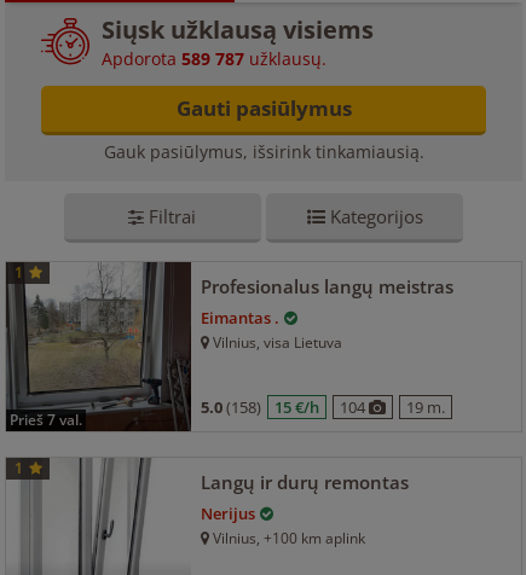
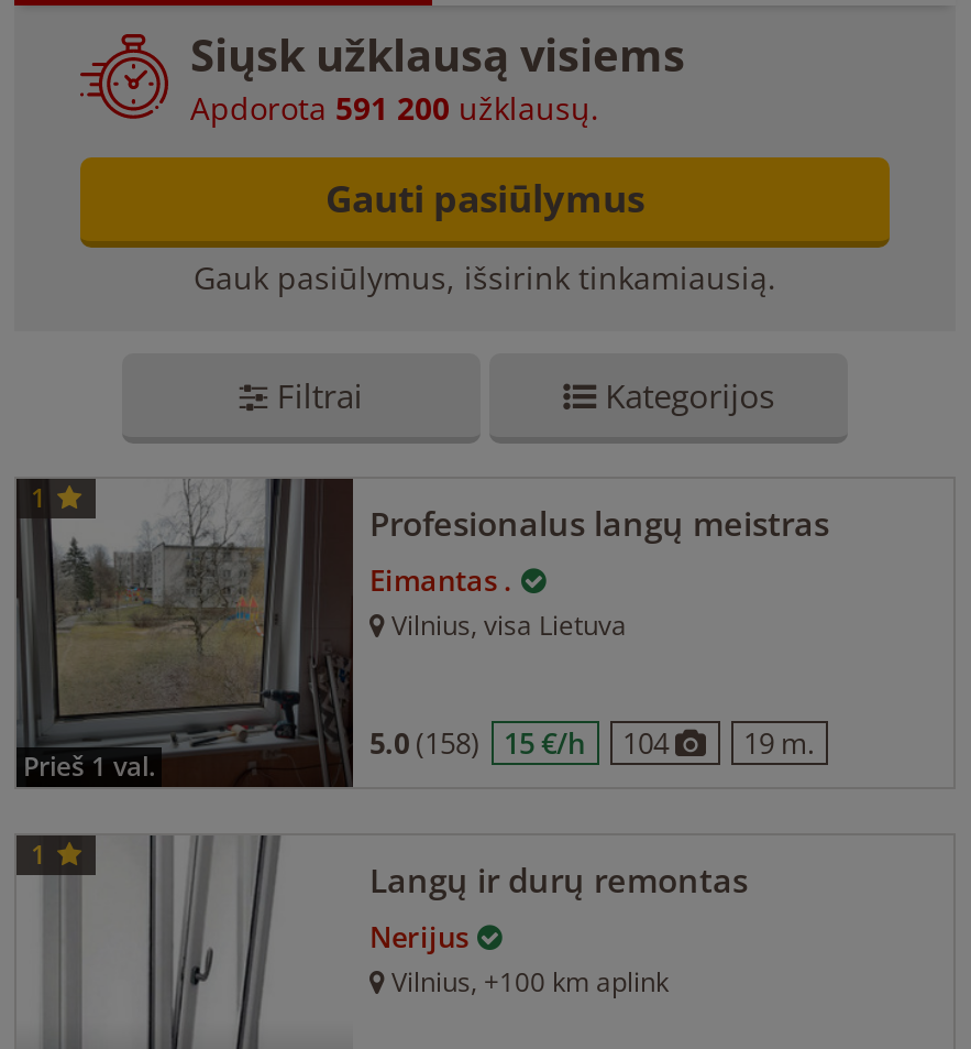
[102,47,326,70] Apdorota 589 787 užklausų. -> [190,87,599,129] Apdorota 591 200 užklausų.
[18,410,82,431] prieš 7 val. -> [38,748,155,786] prieš 1 val.

